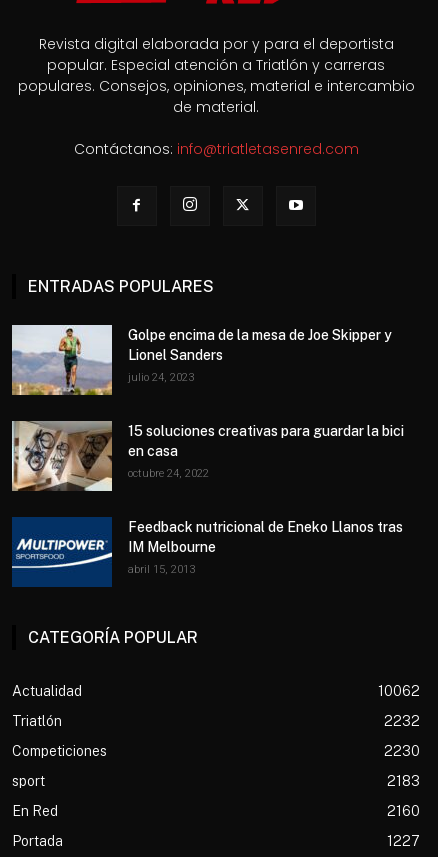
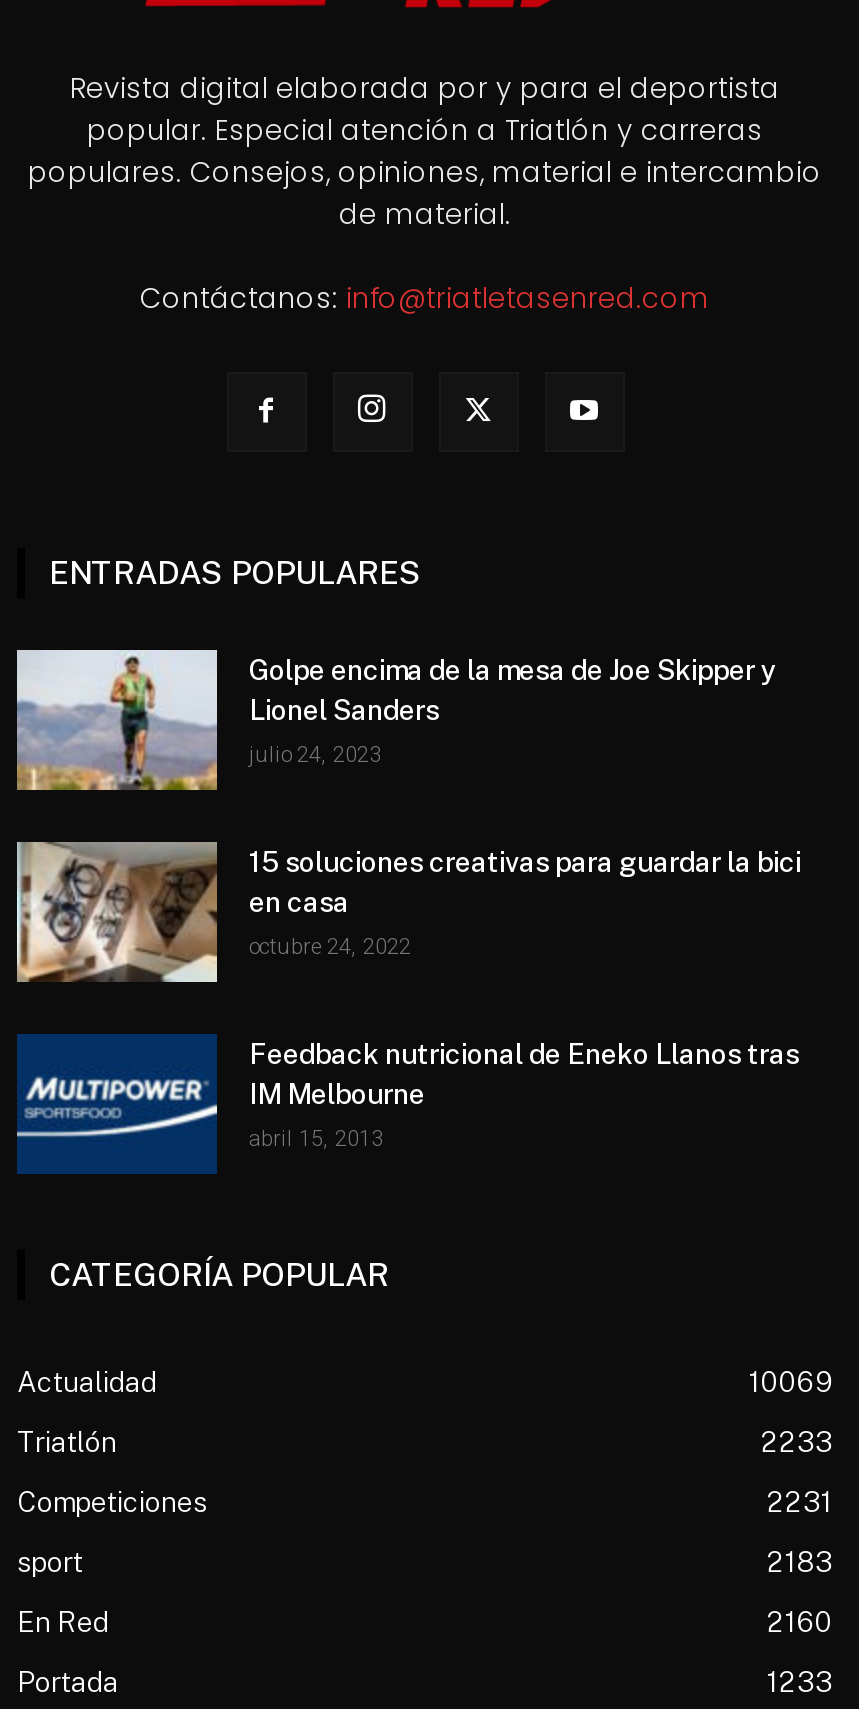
[378,683,420,699] 10062 -> [749,1367,833,1399] 10069
[384,713,420,729] 2232 -> [761,1427,833,1459] 2233
[384,743,420,759] 2230 -> [767,1487,833,1519] 2231
[387,833,420,849] 1227 -> [767,1667,833,1699] 1233

